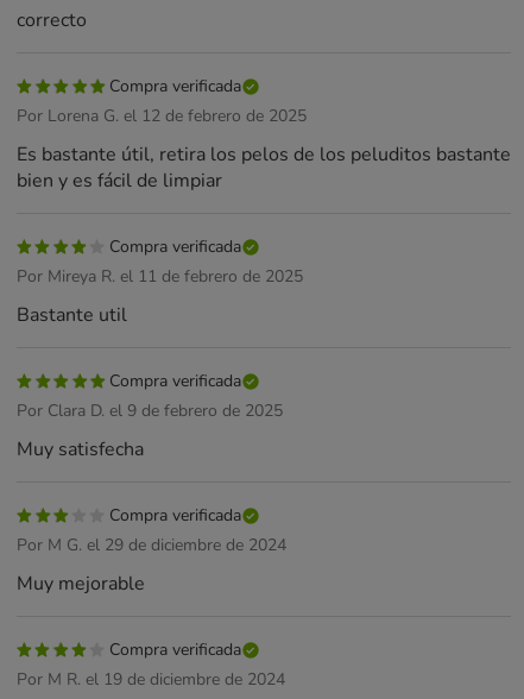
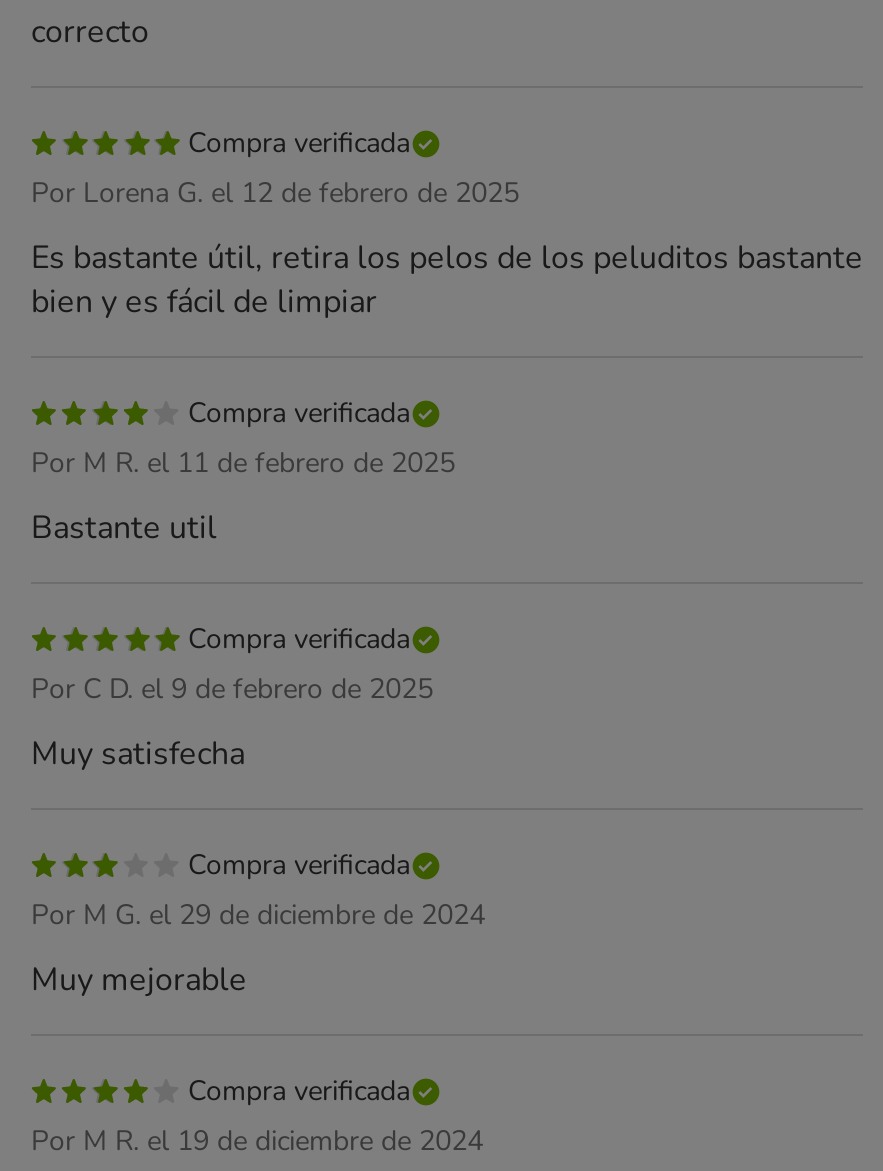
[17,265,303,288] Por Mireya R. el 11 de febrero de 2025 -> [31,444,455,482] Por M R. el 11 de febrero de 2025
[17,399,283,422] Por Clara D. el 9 de febrero de 2025 -> [31,670,433,708] Por C D. el 9 de febrero de 2025

